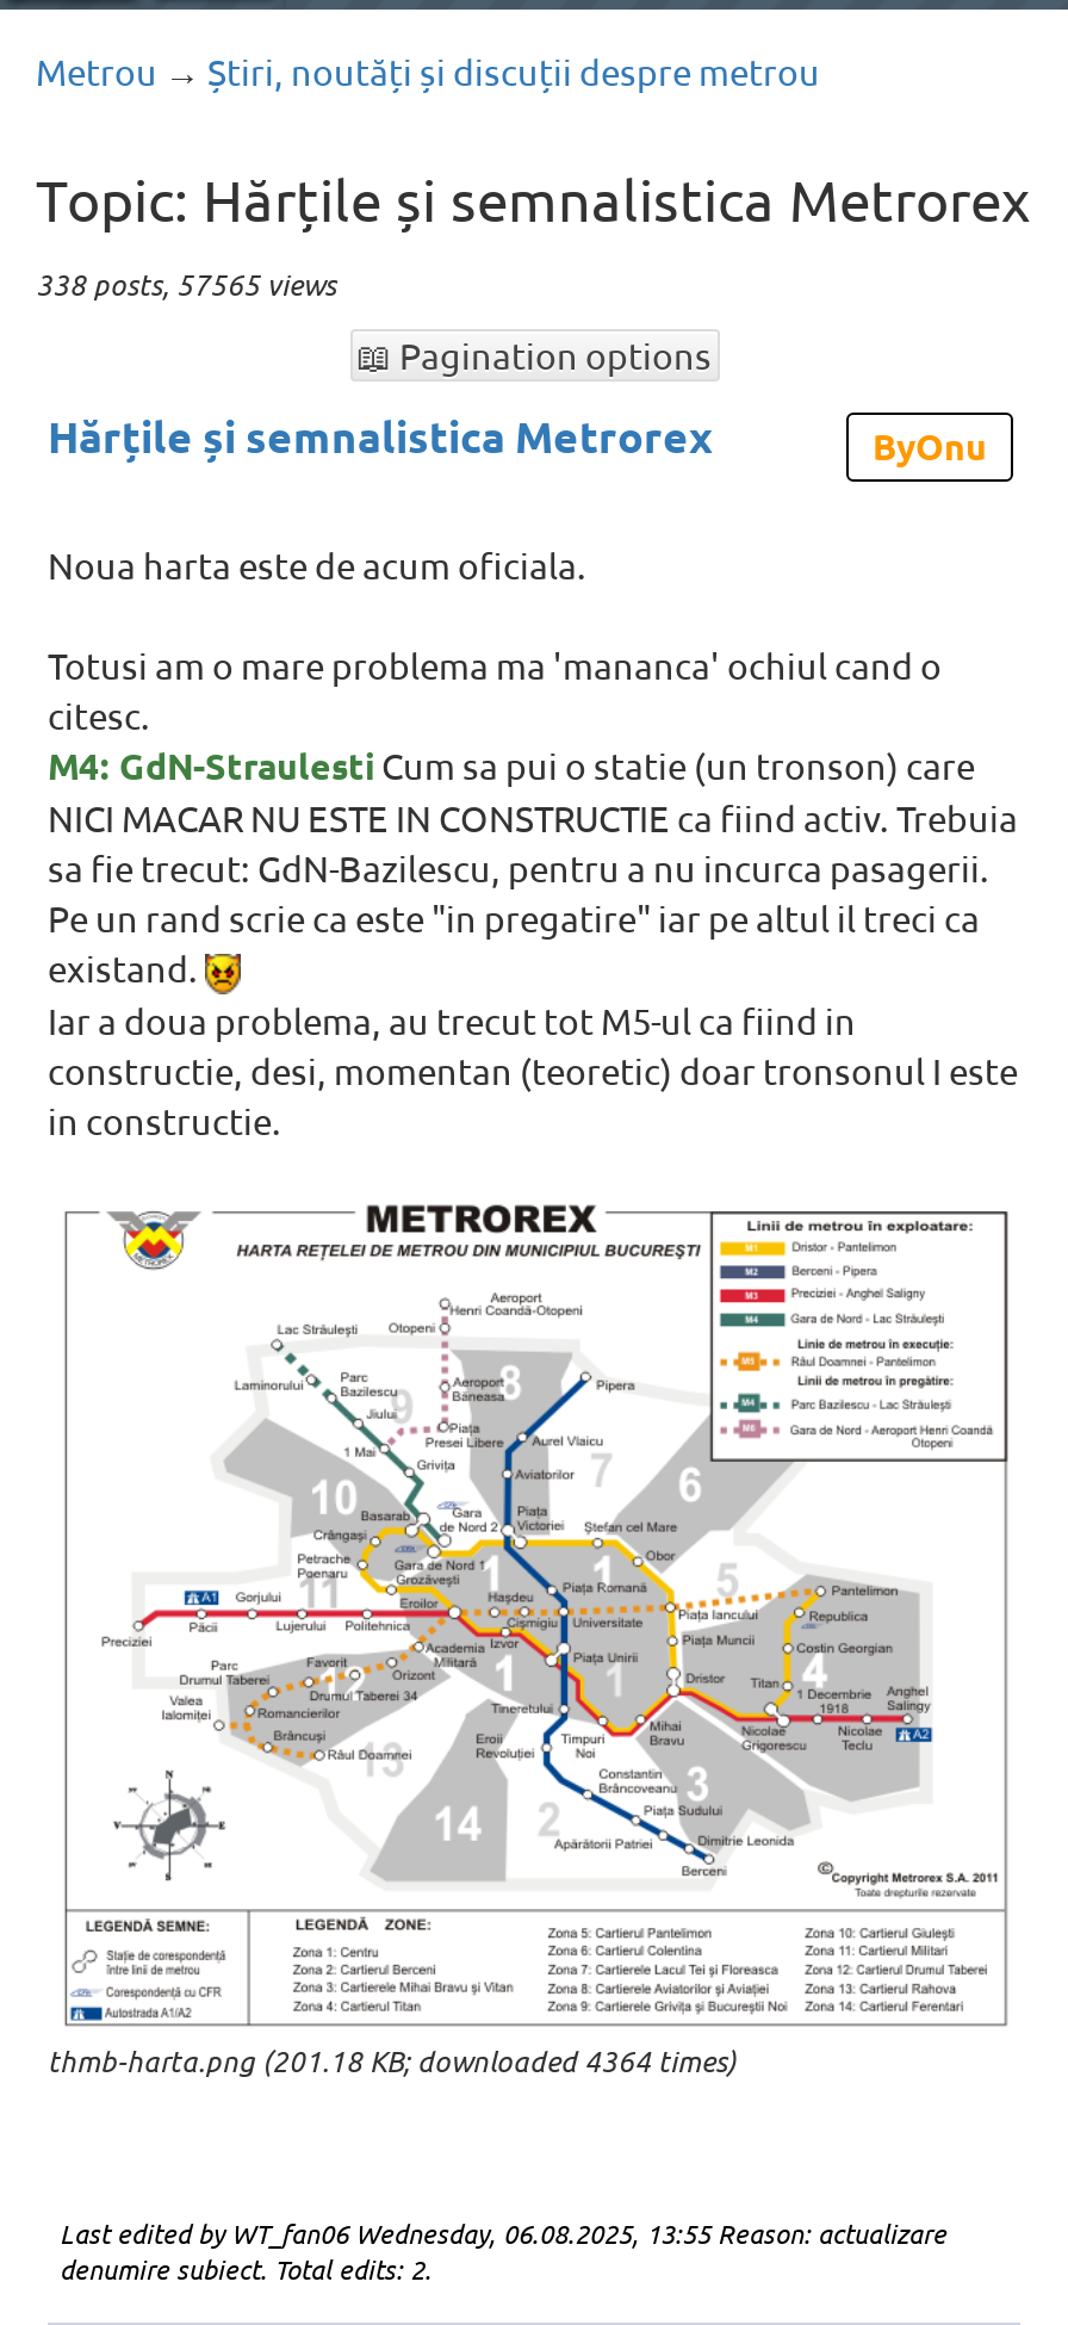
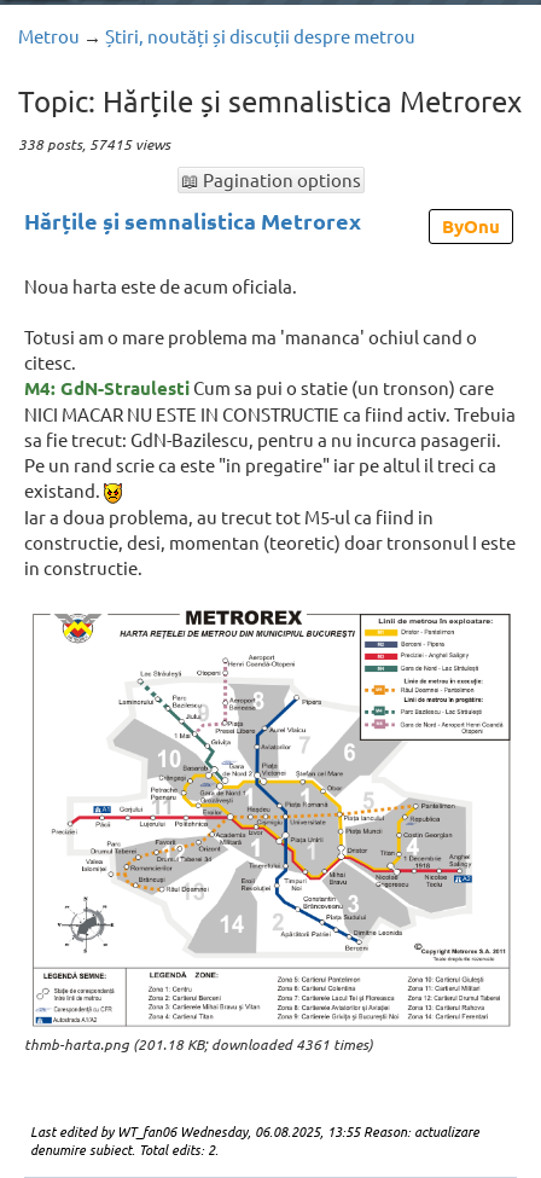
[36,265,336,303] 338 posts, 57565 views -> [18,134,170,153] 338 posts, 57415 views
[48,2041,737,2080] thmb-harta.png (201.18 KB; downloaded 4364 times) -> [24,1034,373,1054] thmb-harta.png (201.18 KB; downloaded 4361 times)

